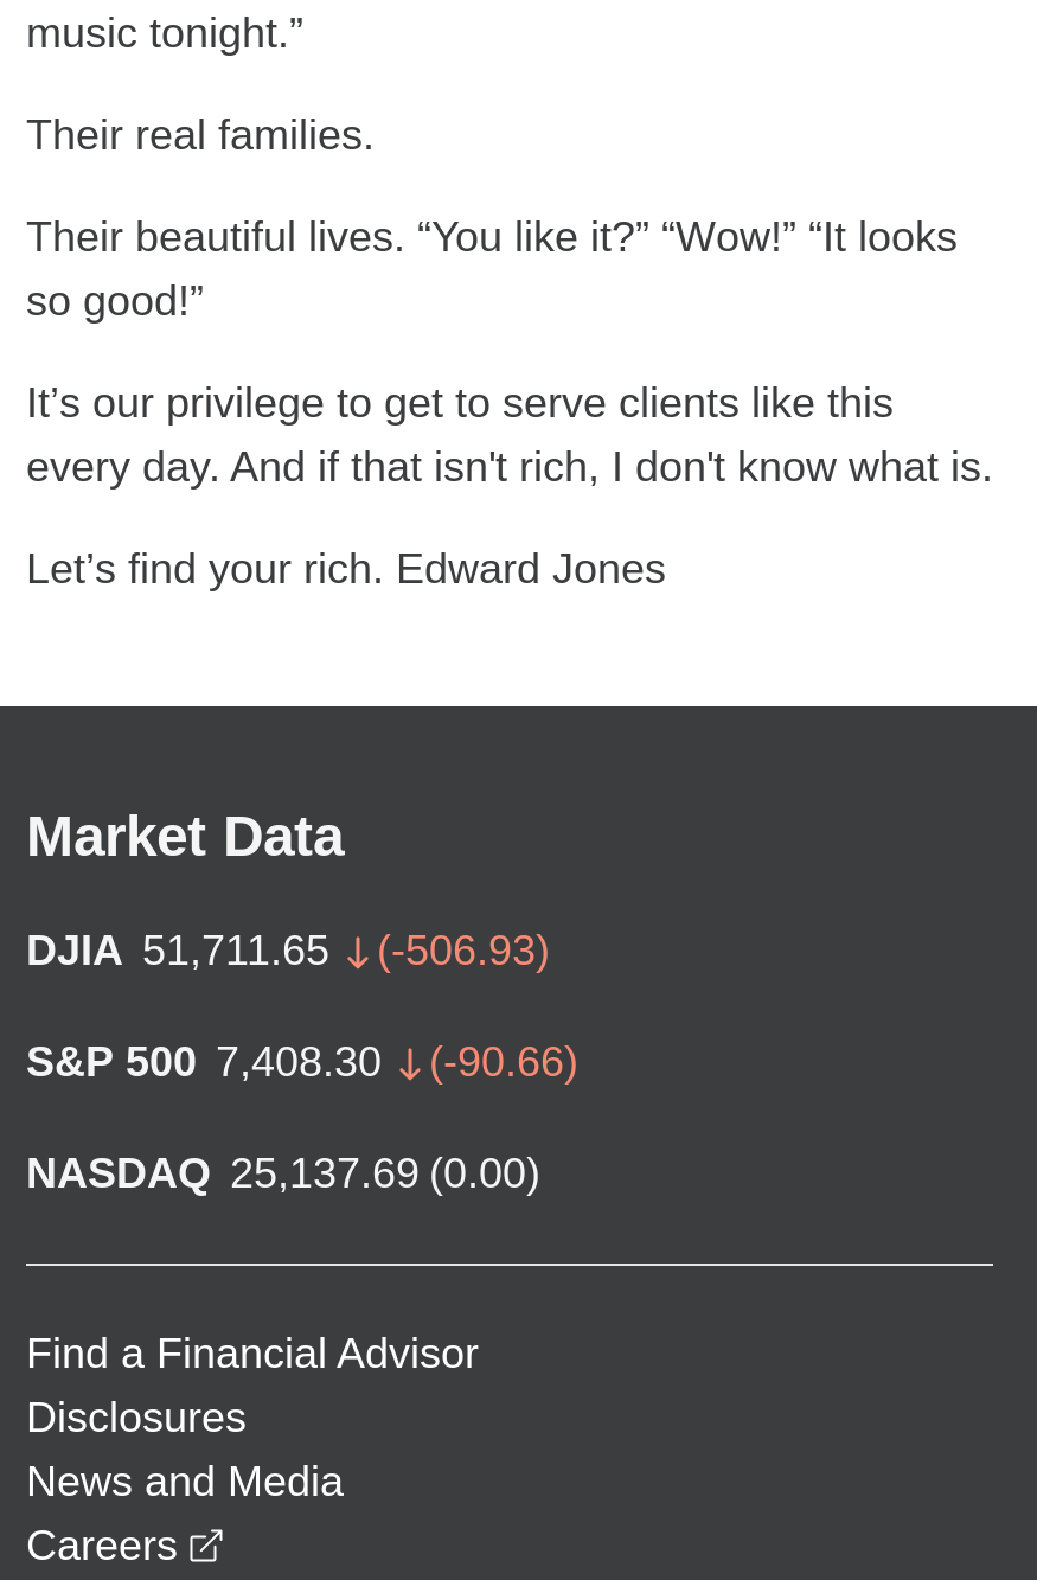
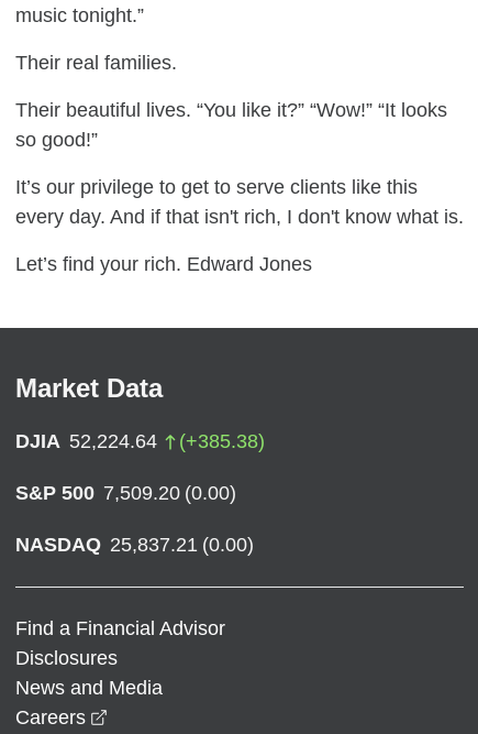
[26,927,550,974] DJIA 51,711.65 | (-506.93) -> [15,430,265,452] DJIA 52,224.64 | (+385.38)
[26,1038,578,1086] S&P 500 7,408.30 | (-90.66) -> [15,482,236,504] S&P 500 7,509.20 (0.00)
[26,1150,540,1197] NASDAQ 25,137.69 (0.00) -> [15,534,254,556] NASDAQ 25,837.21 (0.00)

